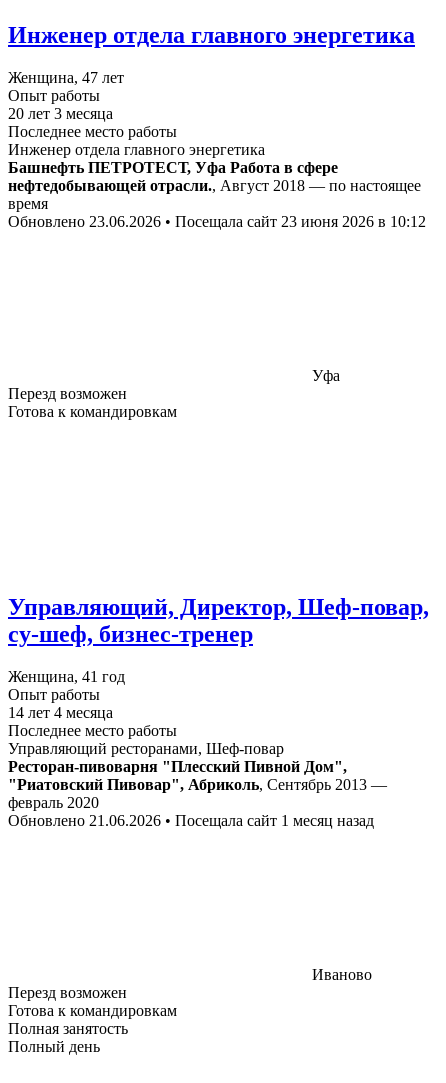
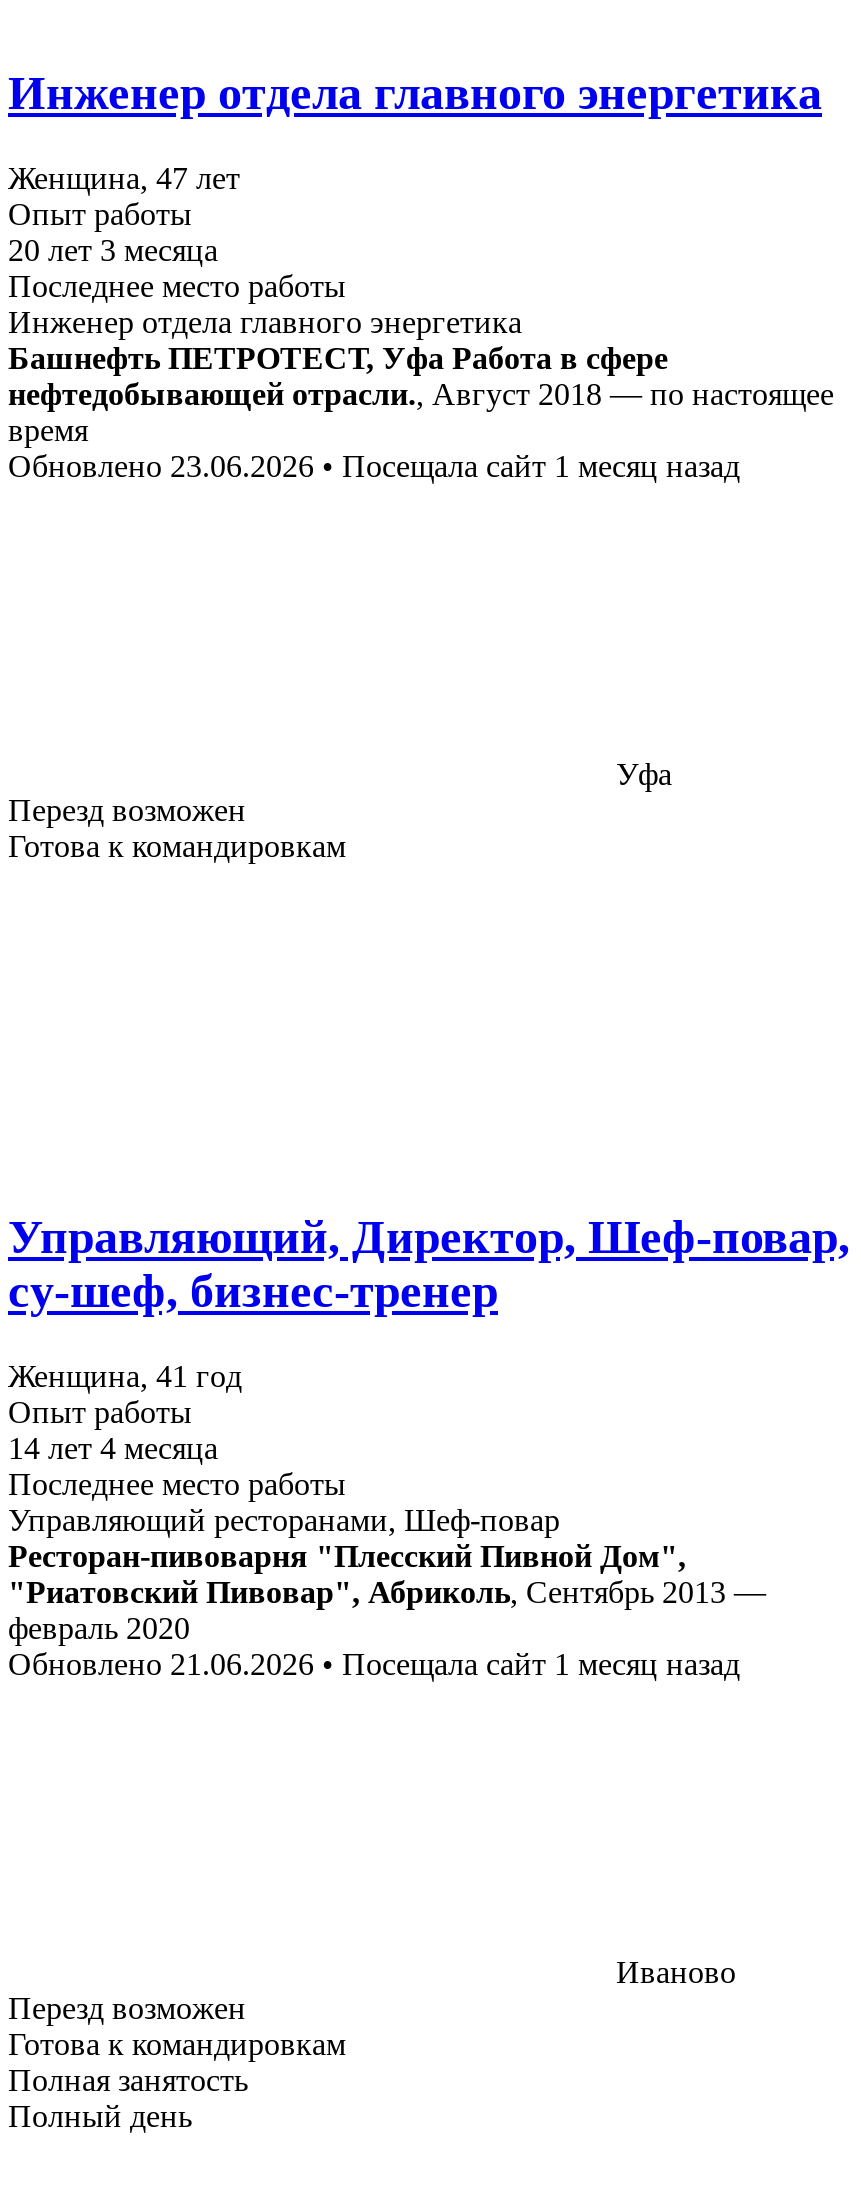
[8,212,426,229] Обновлено 23.06.2026 • Посещала сайт 23 июня 2026 в 10:12 -> [8,448,740,482] Обновлено 23.06.2026 • Посещала сайт 1 месяц назад

